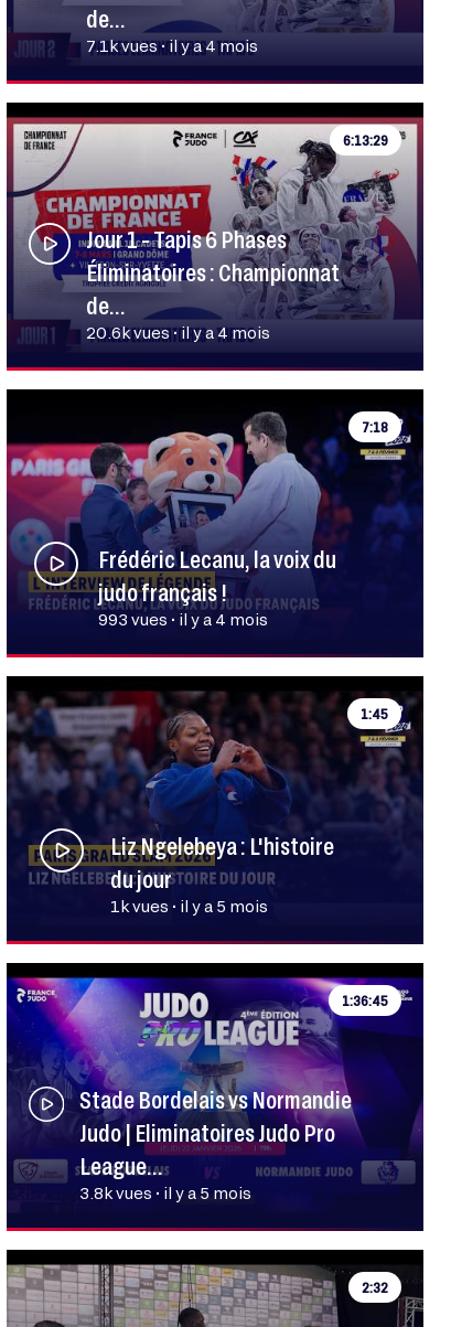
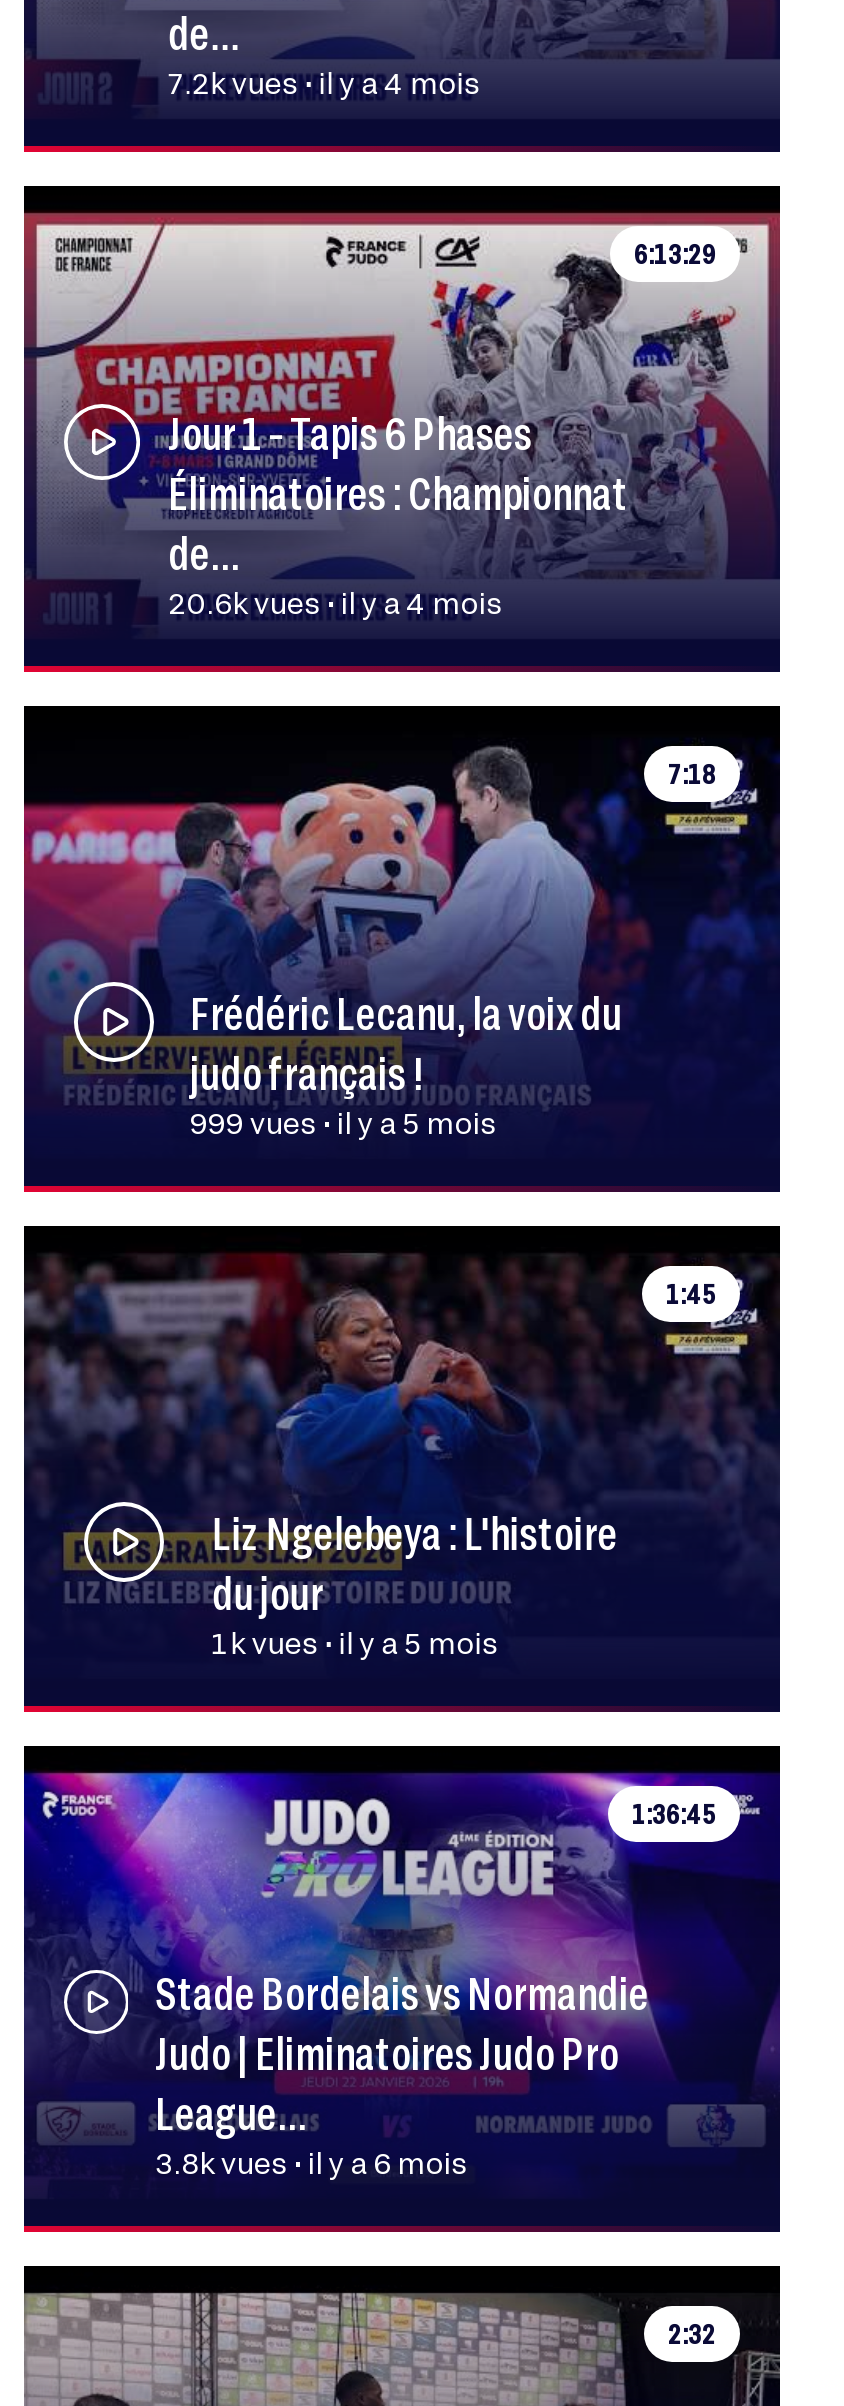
[86,36,258,55] 7.1k vues • il y a 4 mois -> [168,66,480,100] 7.2k vues • il y a 4 mois
[98,610,268,629] 993 vues • il y a 4 mois -> [190,1106,496,1140] 999 vues • il y a 5 mois
[79,1184,251,1202] 3.8k vues • il y a 5 mois -> [155,2146,467,2180] 3.8k vues • il y a 6 mois

